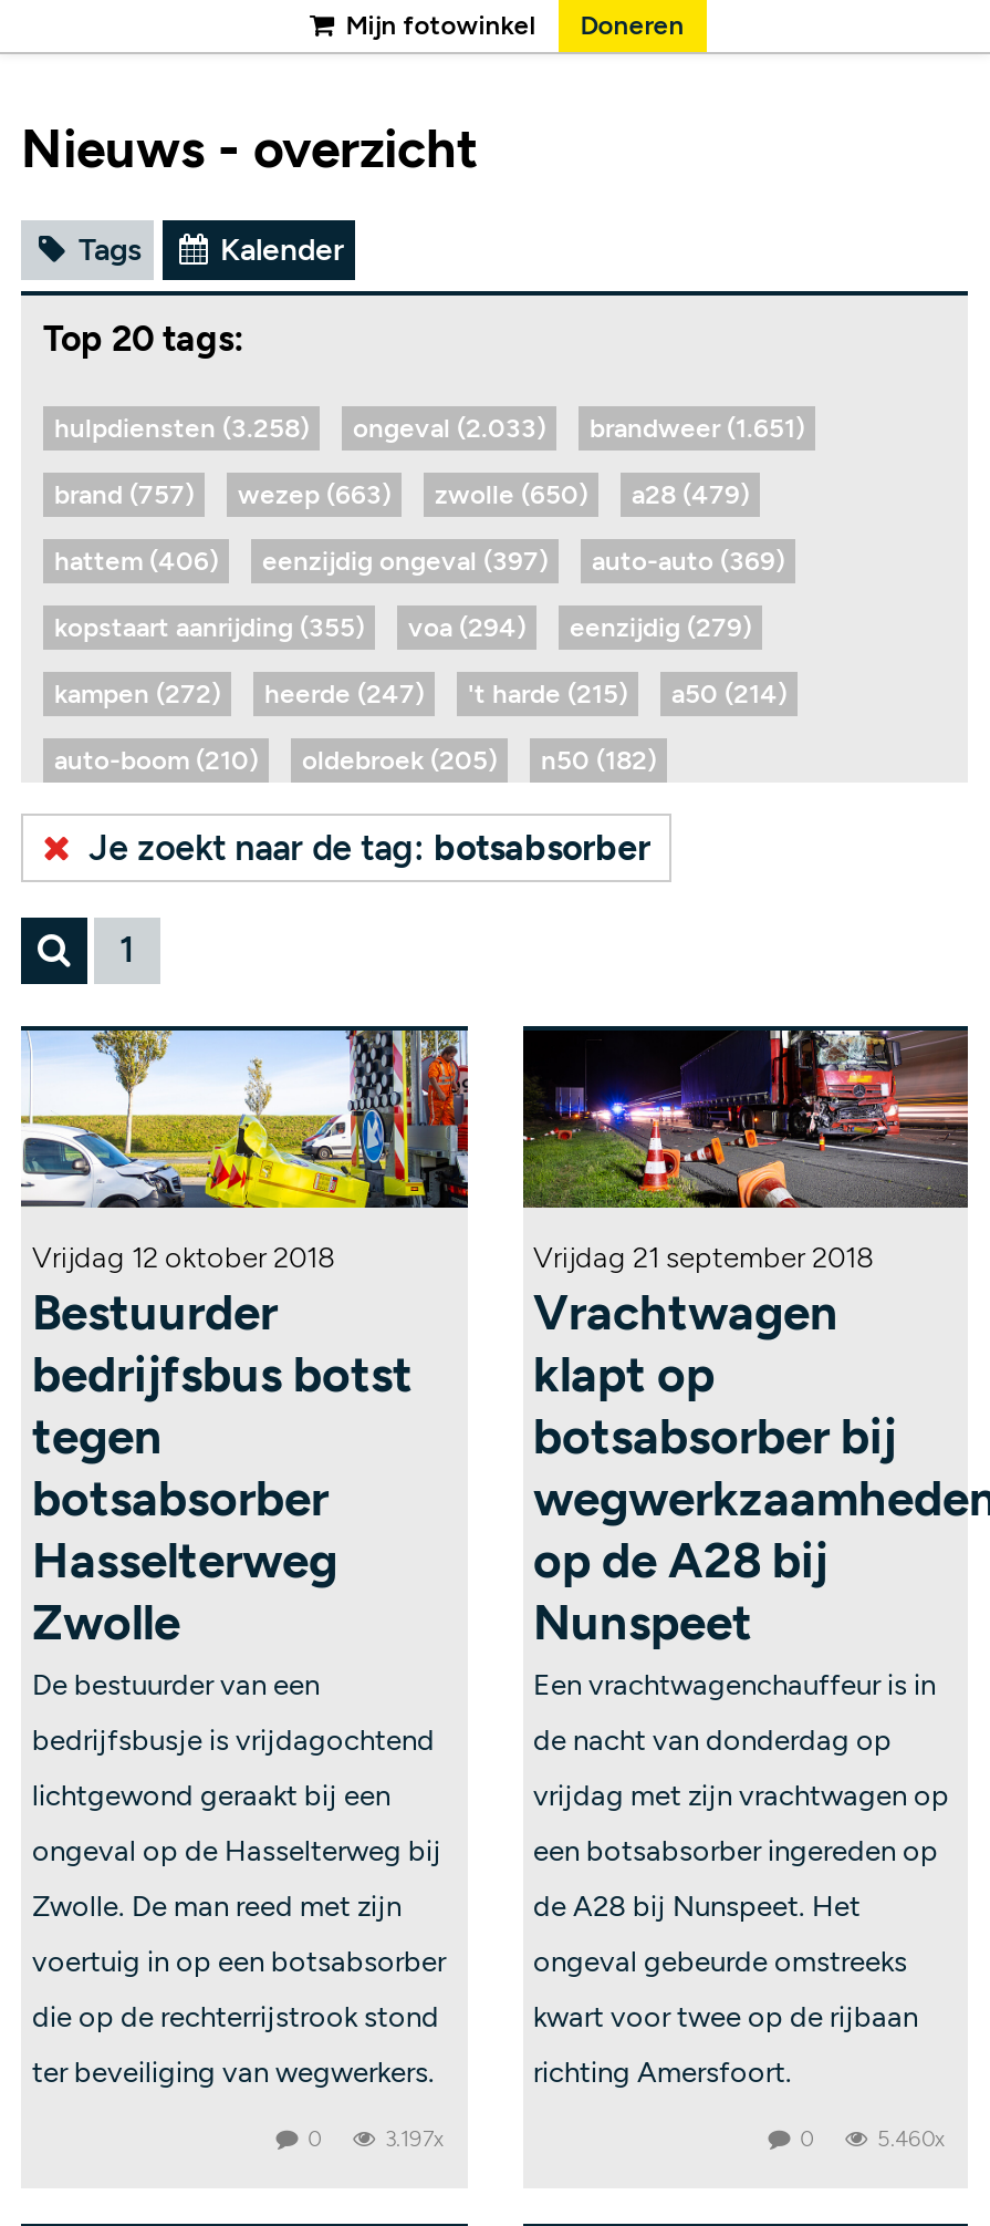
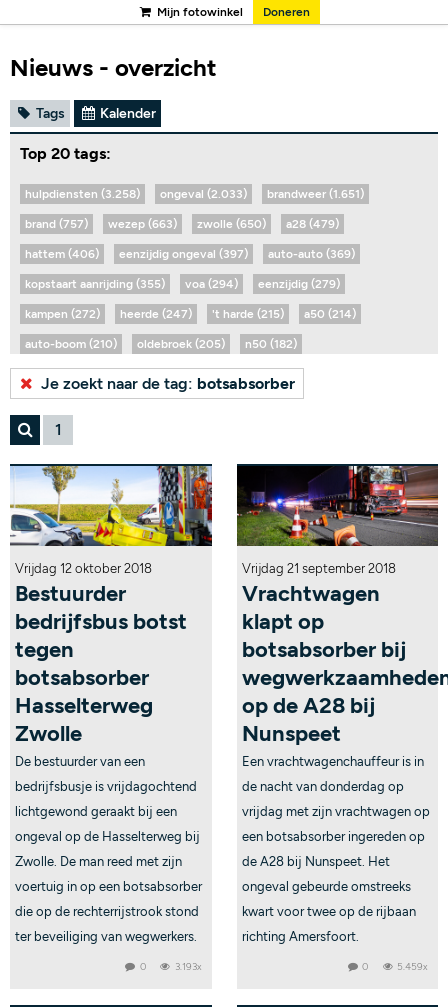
[301,2125,445,2154] 0 3.197x -> [137,960,201,973] 0 3.193x
[794,2125,946,2154] 0 5.460x -> [359,960,428,973] 0 5.459x

